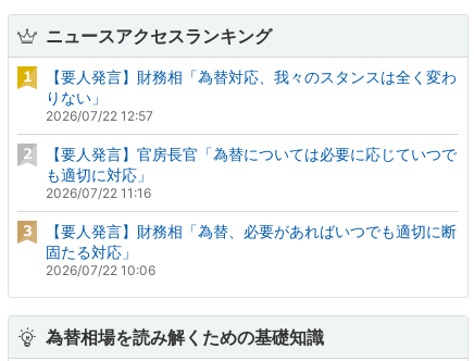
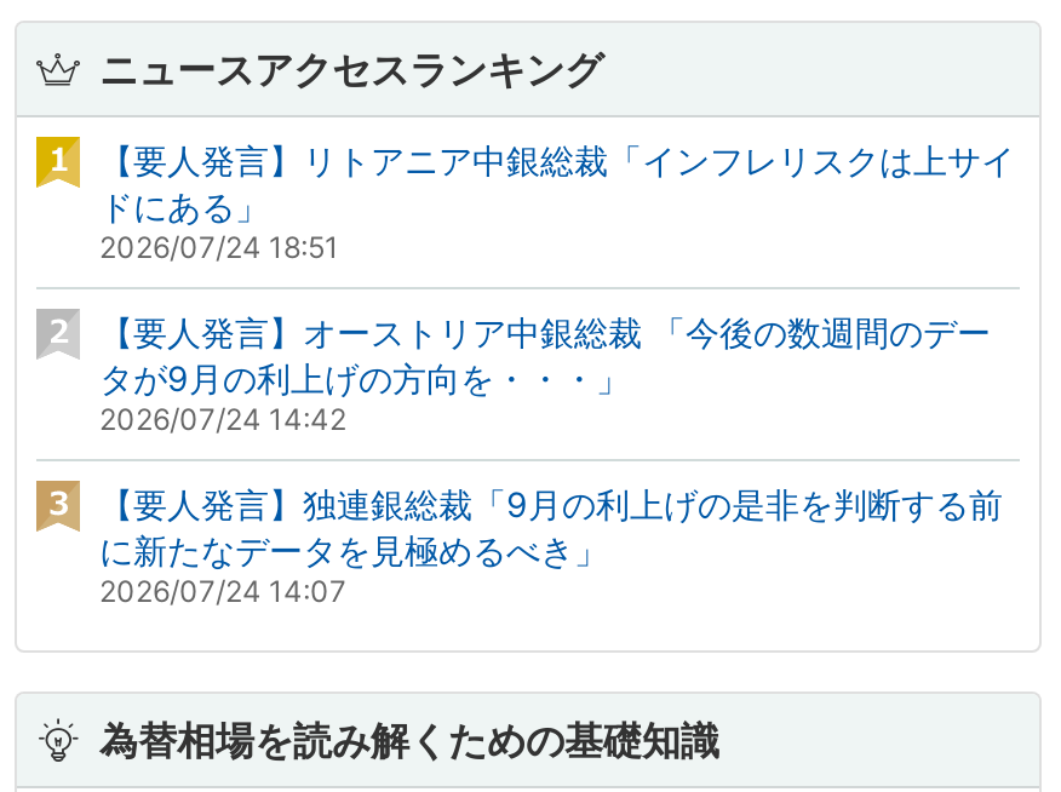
[46,67,457,124] 【要人発言】財務相「為替対応、我々のスタンスは全く変わ | りない」 | 2026/07/22 12:57 -> [99,139,1015,265] 【要人発言】リトアニア中銀総裁「インフレリスクは上サイ | ドにある」 | 2026/07/24 18:51
[46,145,457,201] 【要人発言】官房長官「為替については必要に応じていつで | も適切に対応」 | 2026/07/22 11:16 -> [99,311,991,437] 【要人発言】オーストリア中銀総裁 「今後の数週間のデー | タが9月の利上げの方向を・・・」 | 2026/07/24 14:42
[46,222,457,278] 【要人発言】財務相「為替、必要があればいつでも適切に断 | 固たる対応」 | 2026/07/22 10:06 -> [99,483,1003,609] 【要人発言】独連銀総裁「9月の利上げの是非を判断する前 | に新たなデータを見極めるべき」 | 2026/07/24 14:07

